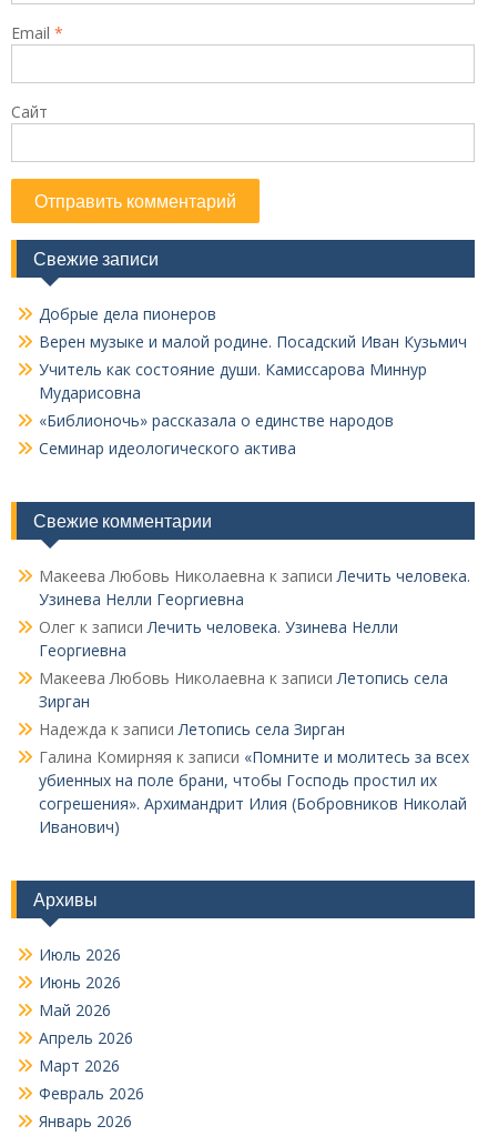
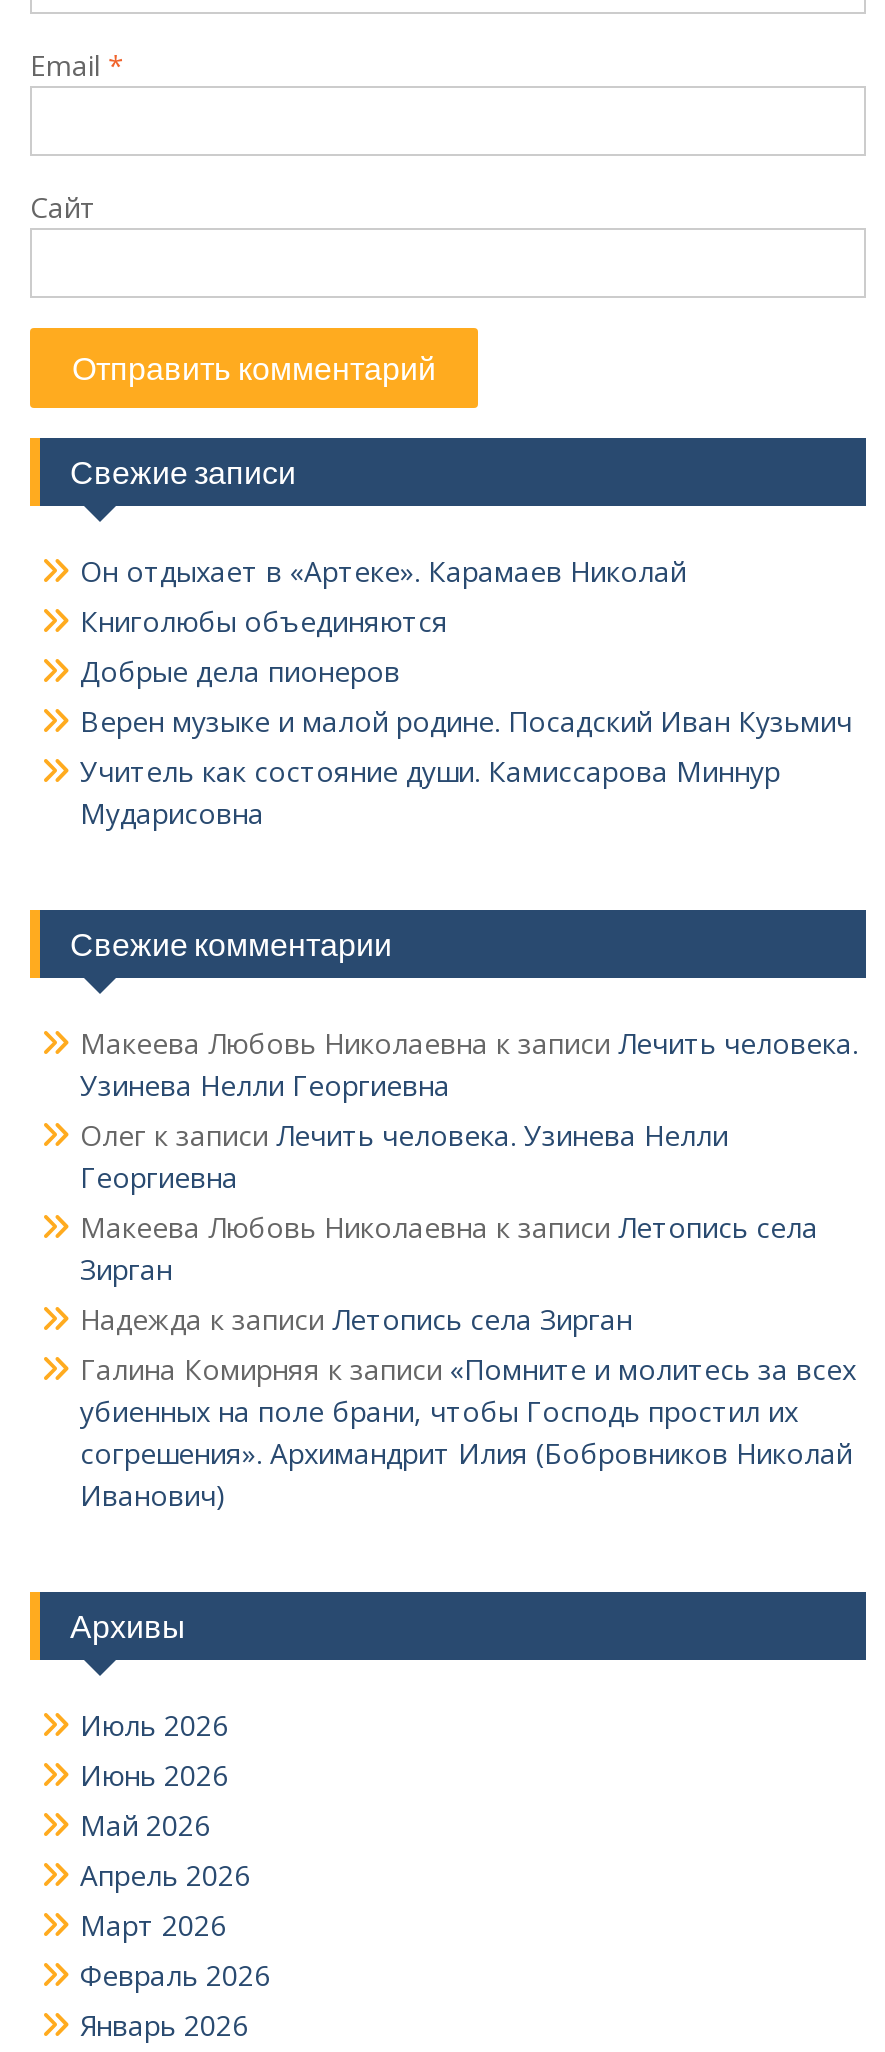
none -> [80,552,686,640] Он отдыхает в «Артеке». Карамаев Николай | Книголюбы объединяются
moved [39,303,467,403] -> [80,652,852,832]: Добрые дела пионеров | Верен музыке и малой родине. Посадский Иван Кузьмич | Учитель как состояние души. Камиссарова Миннур | Мударисовна
[39,410,394,459] «Библионочь» рассказала о единстве народов | Семинар идеологического актива -> none

